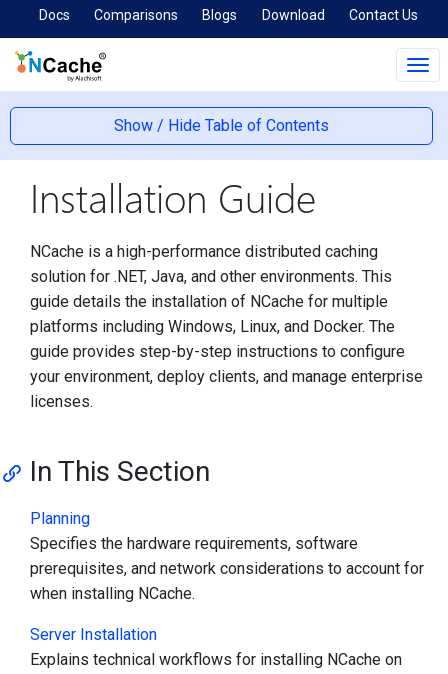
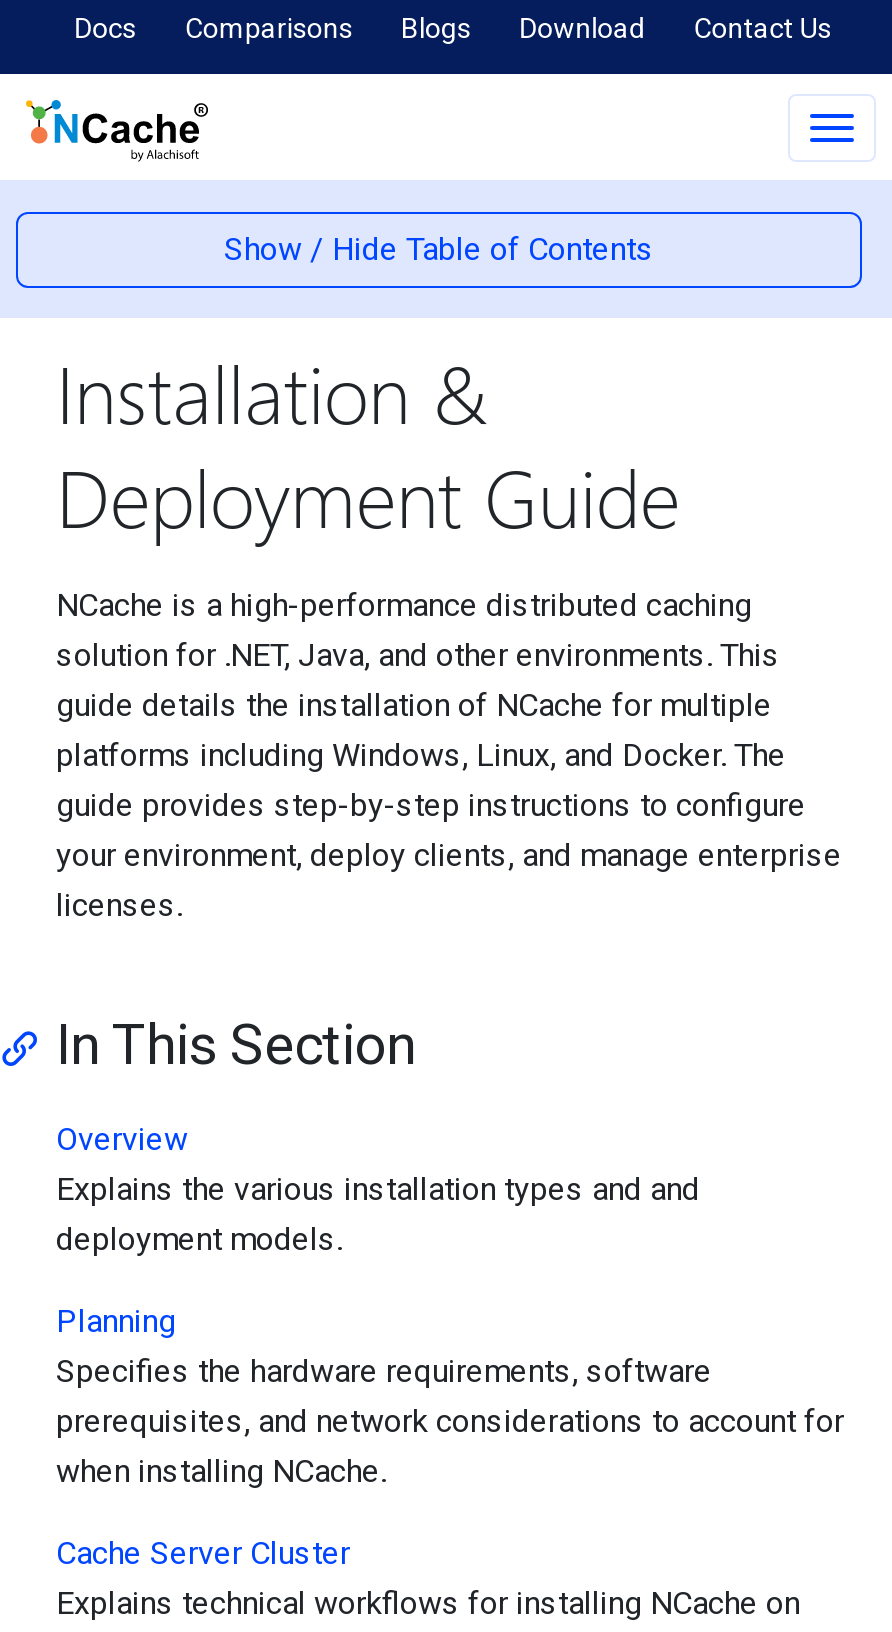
[30,170,316,223] Installation Guide -> [56,338,680,548] Installation & | Deployment Guide
none -> [56,1120,700,1258] Overview | Explains the various installation types and and | deployment models.
[30,625,157,644] Server Installation -> [56,1534,350,1572] Cache Server Cluster

